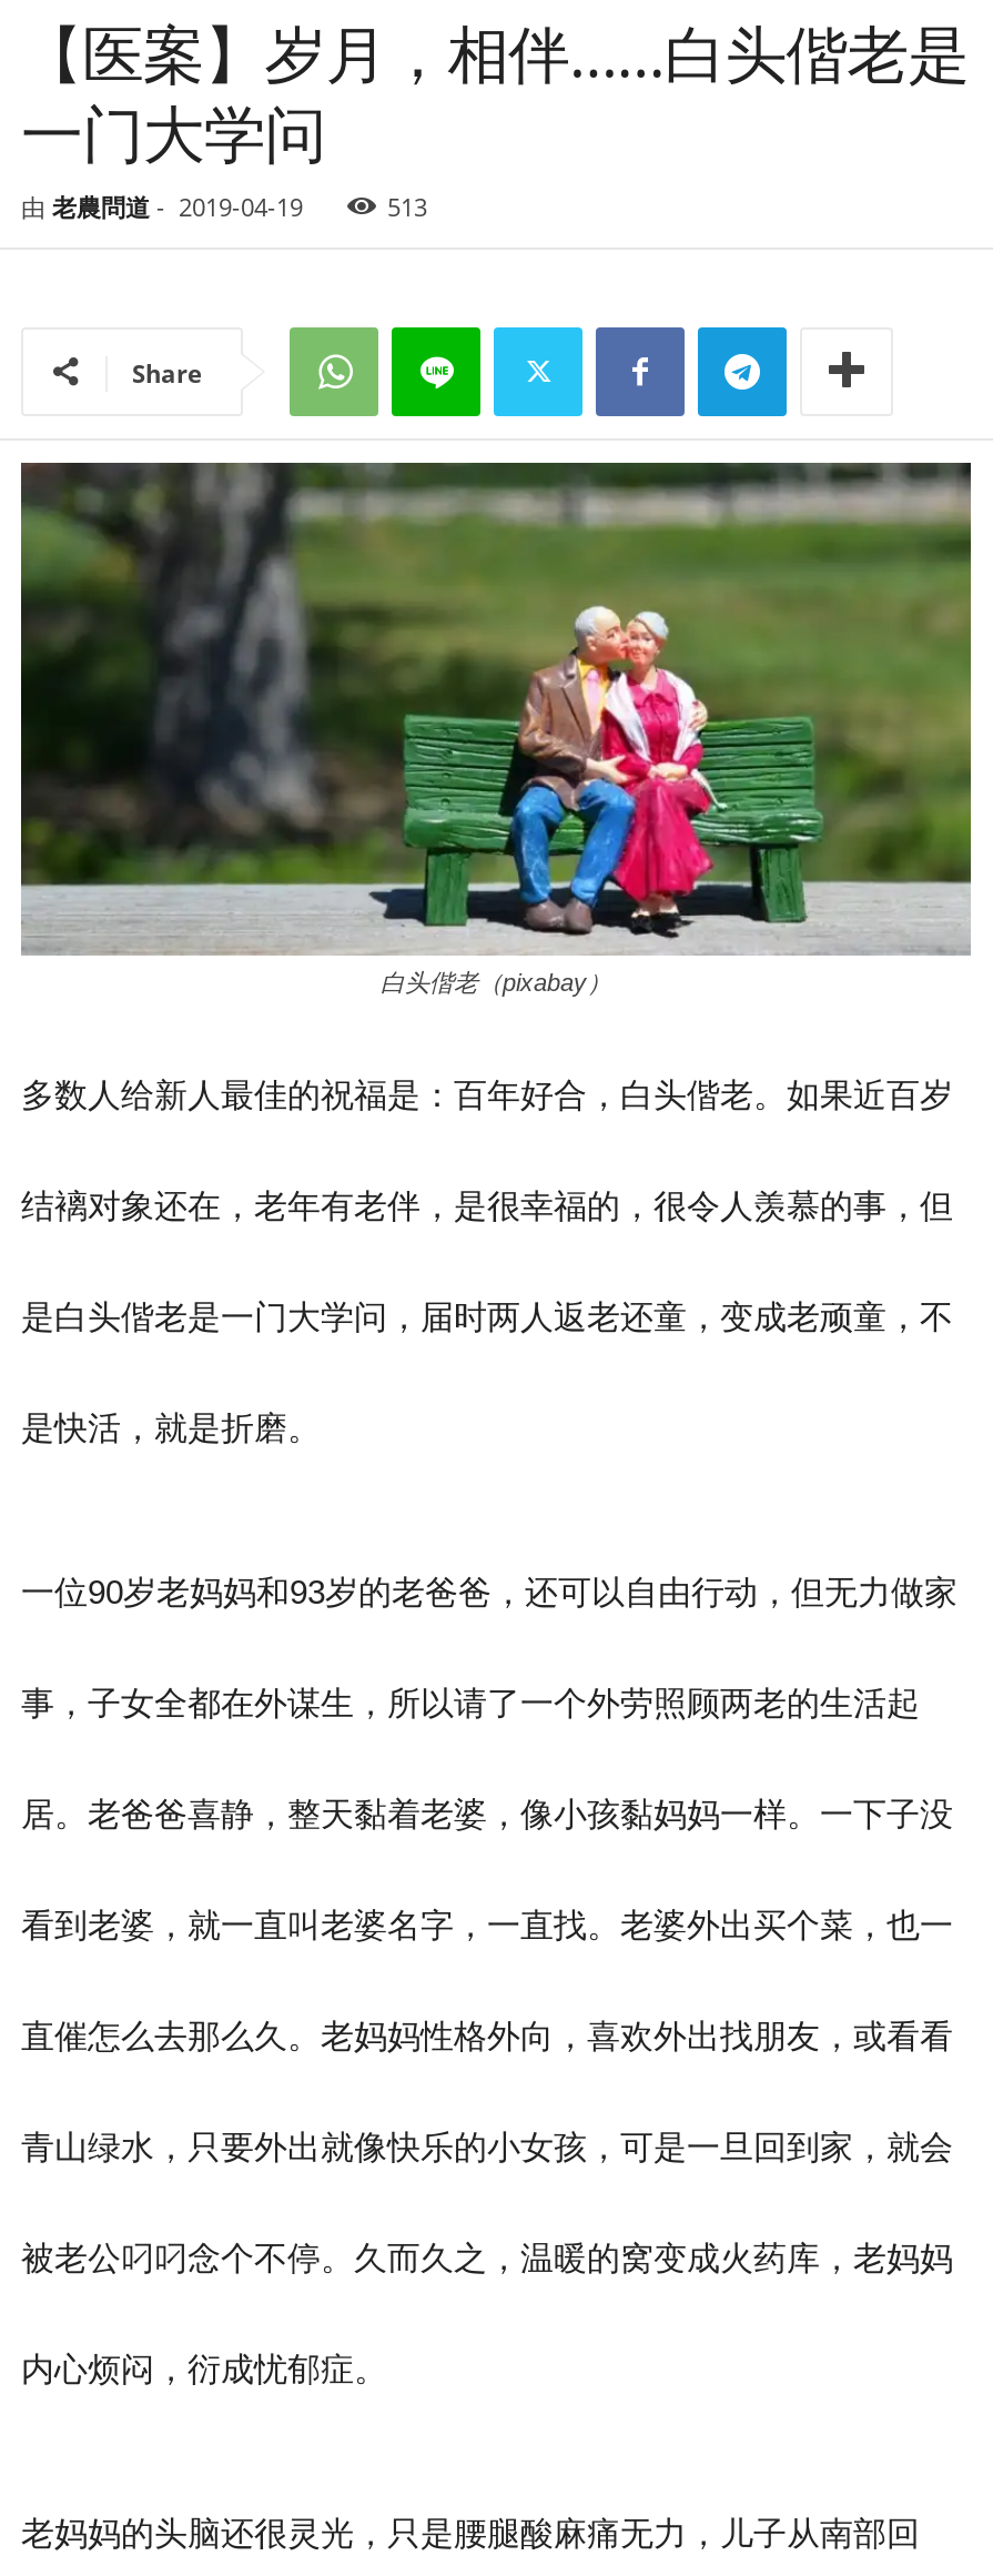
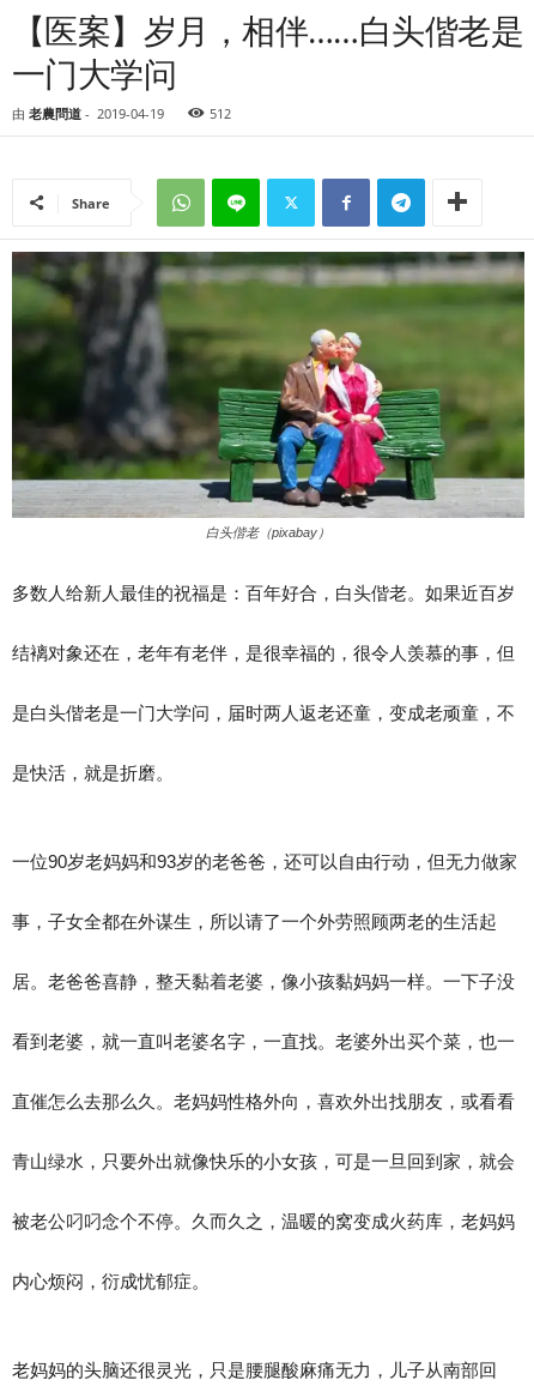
[387,190,427,223] 513 -> [210,104,231,122] 512

